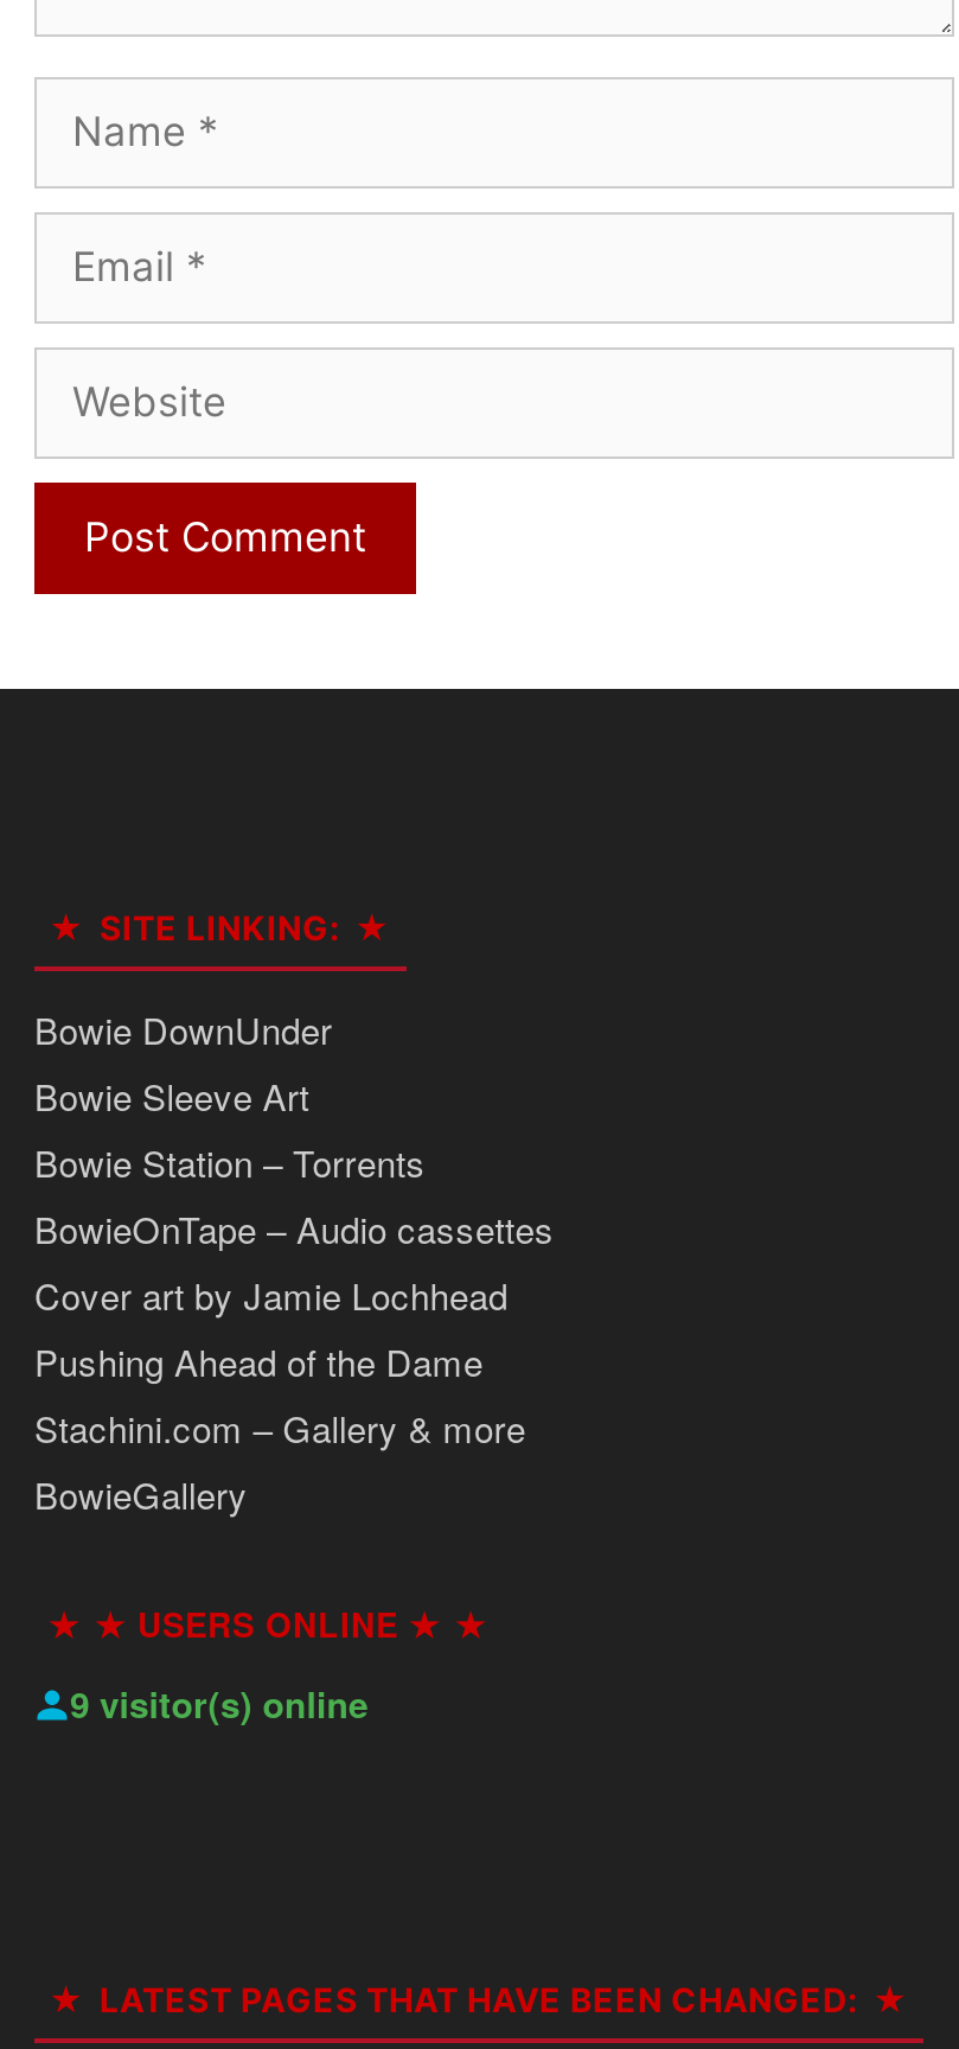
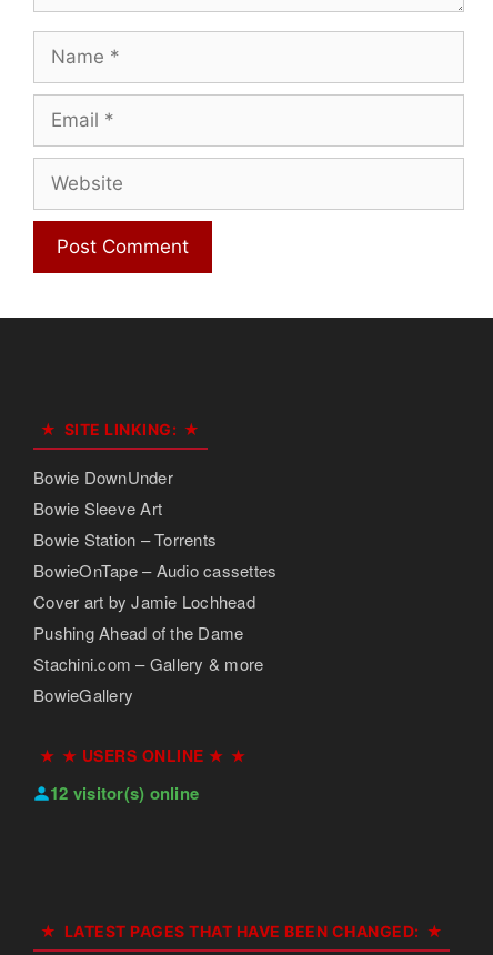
[70,1677,368,1730] 9 visitor(s) online -> [50,780,199,805] 12 visitor(s) online

